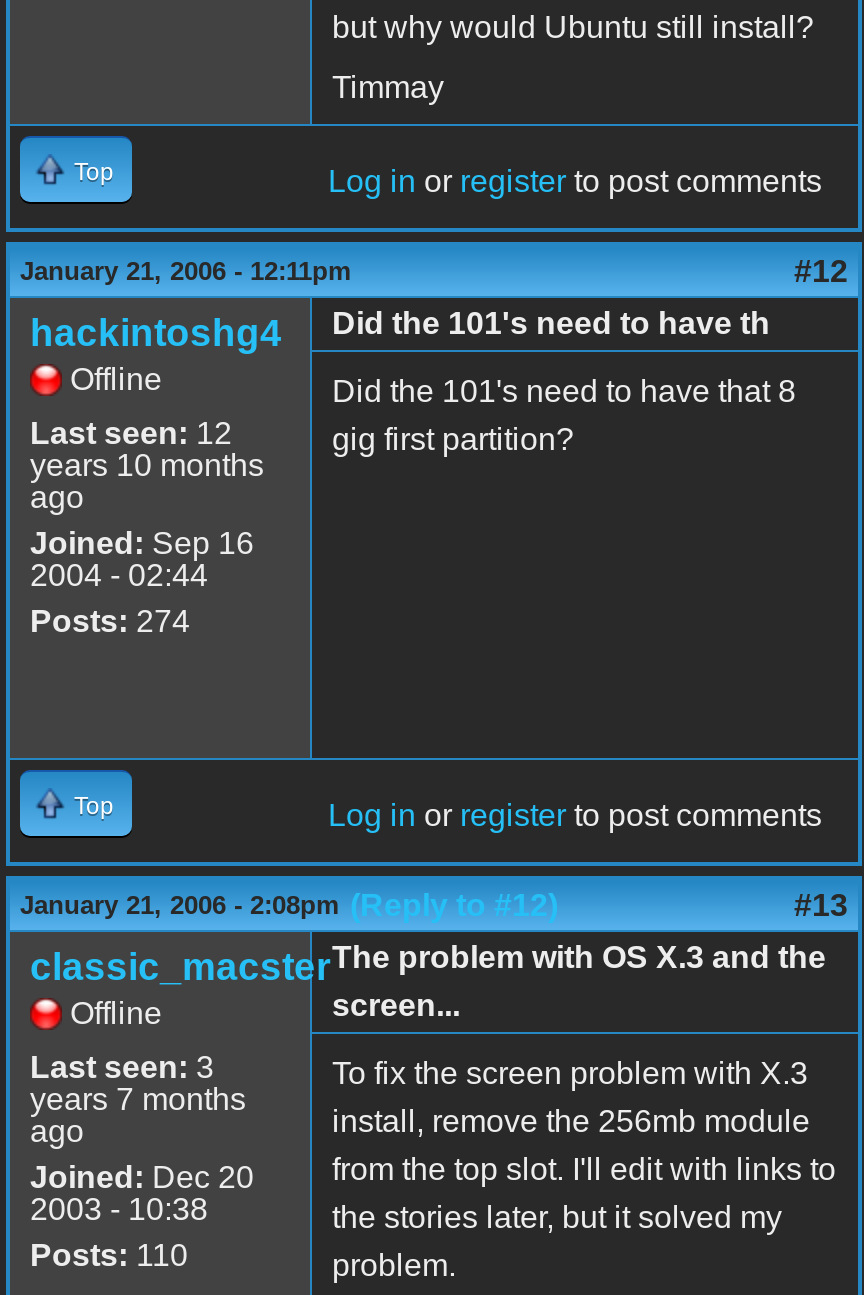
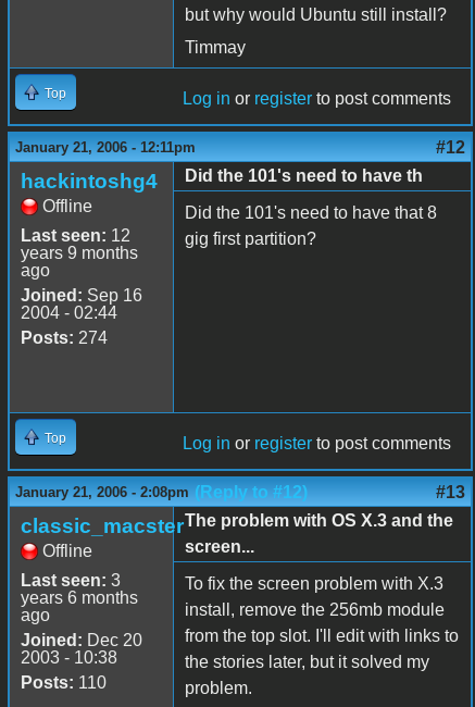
[30,448,264,482] years 10 months -> [21,244,138,262] years 9 months
[30,1082,246,1116] years 7 months -> [21,588,138,607] years 6 months

